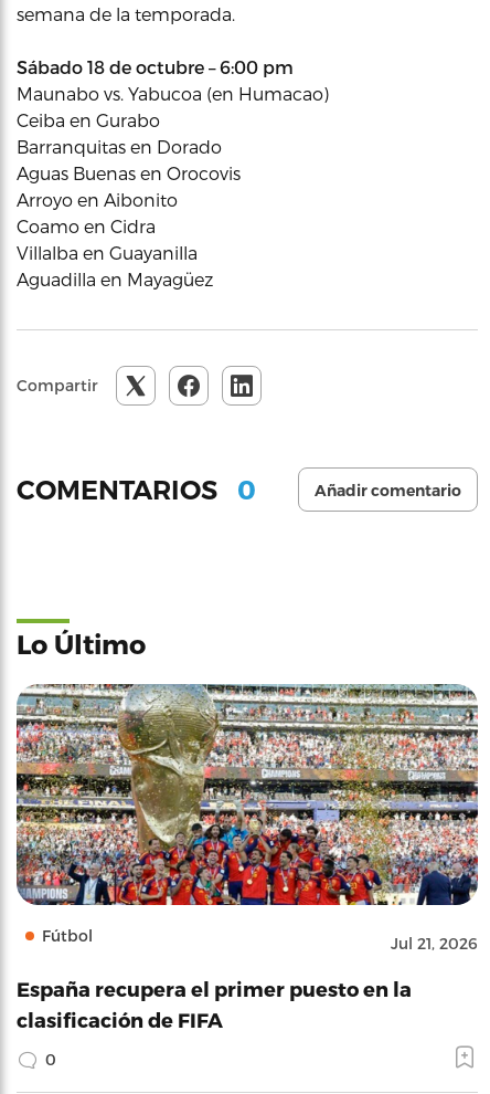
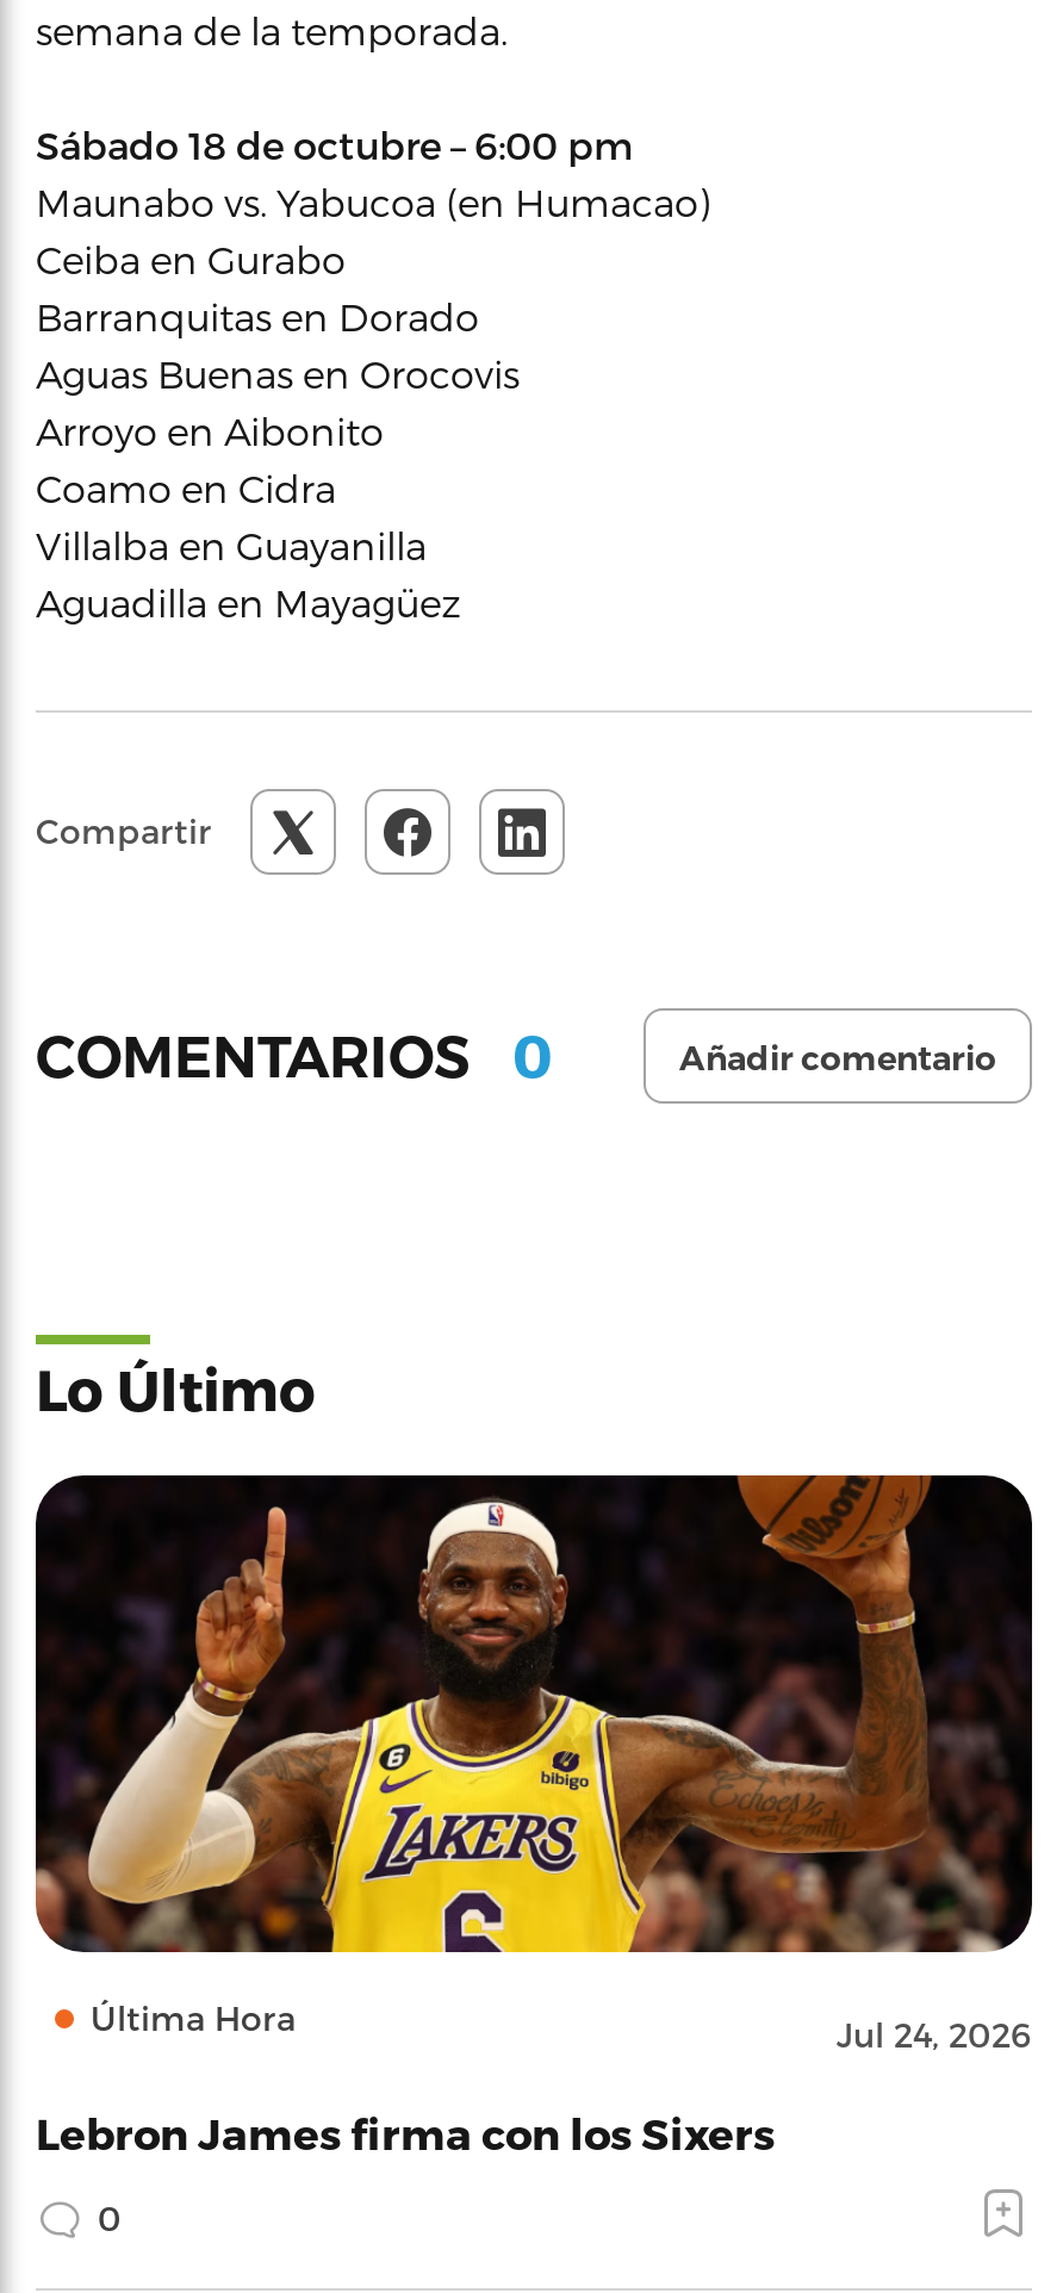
[15,683,479,953] [image] | Fútbol | Jul 21, 2026 -> [33,1473,1034,2055] [image] | Última Hora | Jul 24, 2026
[17,977,412,1031] España recupera el primer puesto en la | clasificación de FIFA -> [36,2107,775,2157] Lebron James firma con los Sixers

